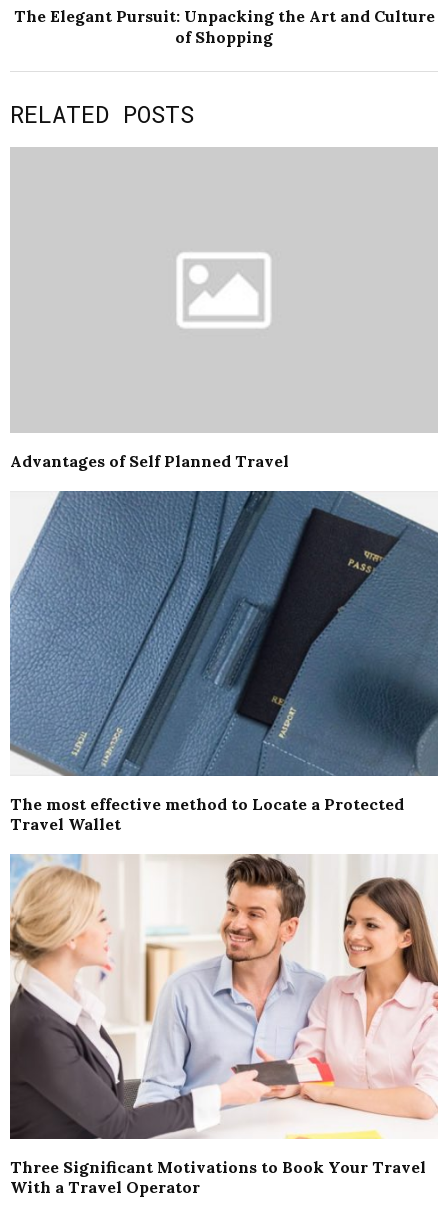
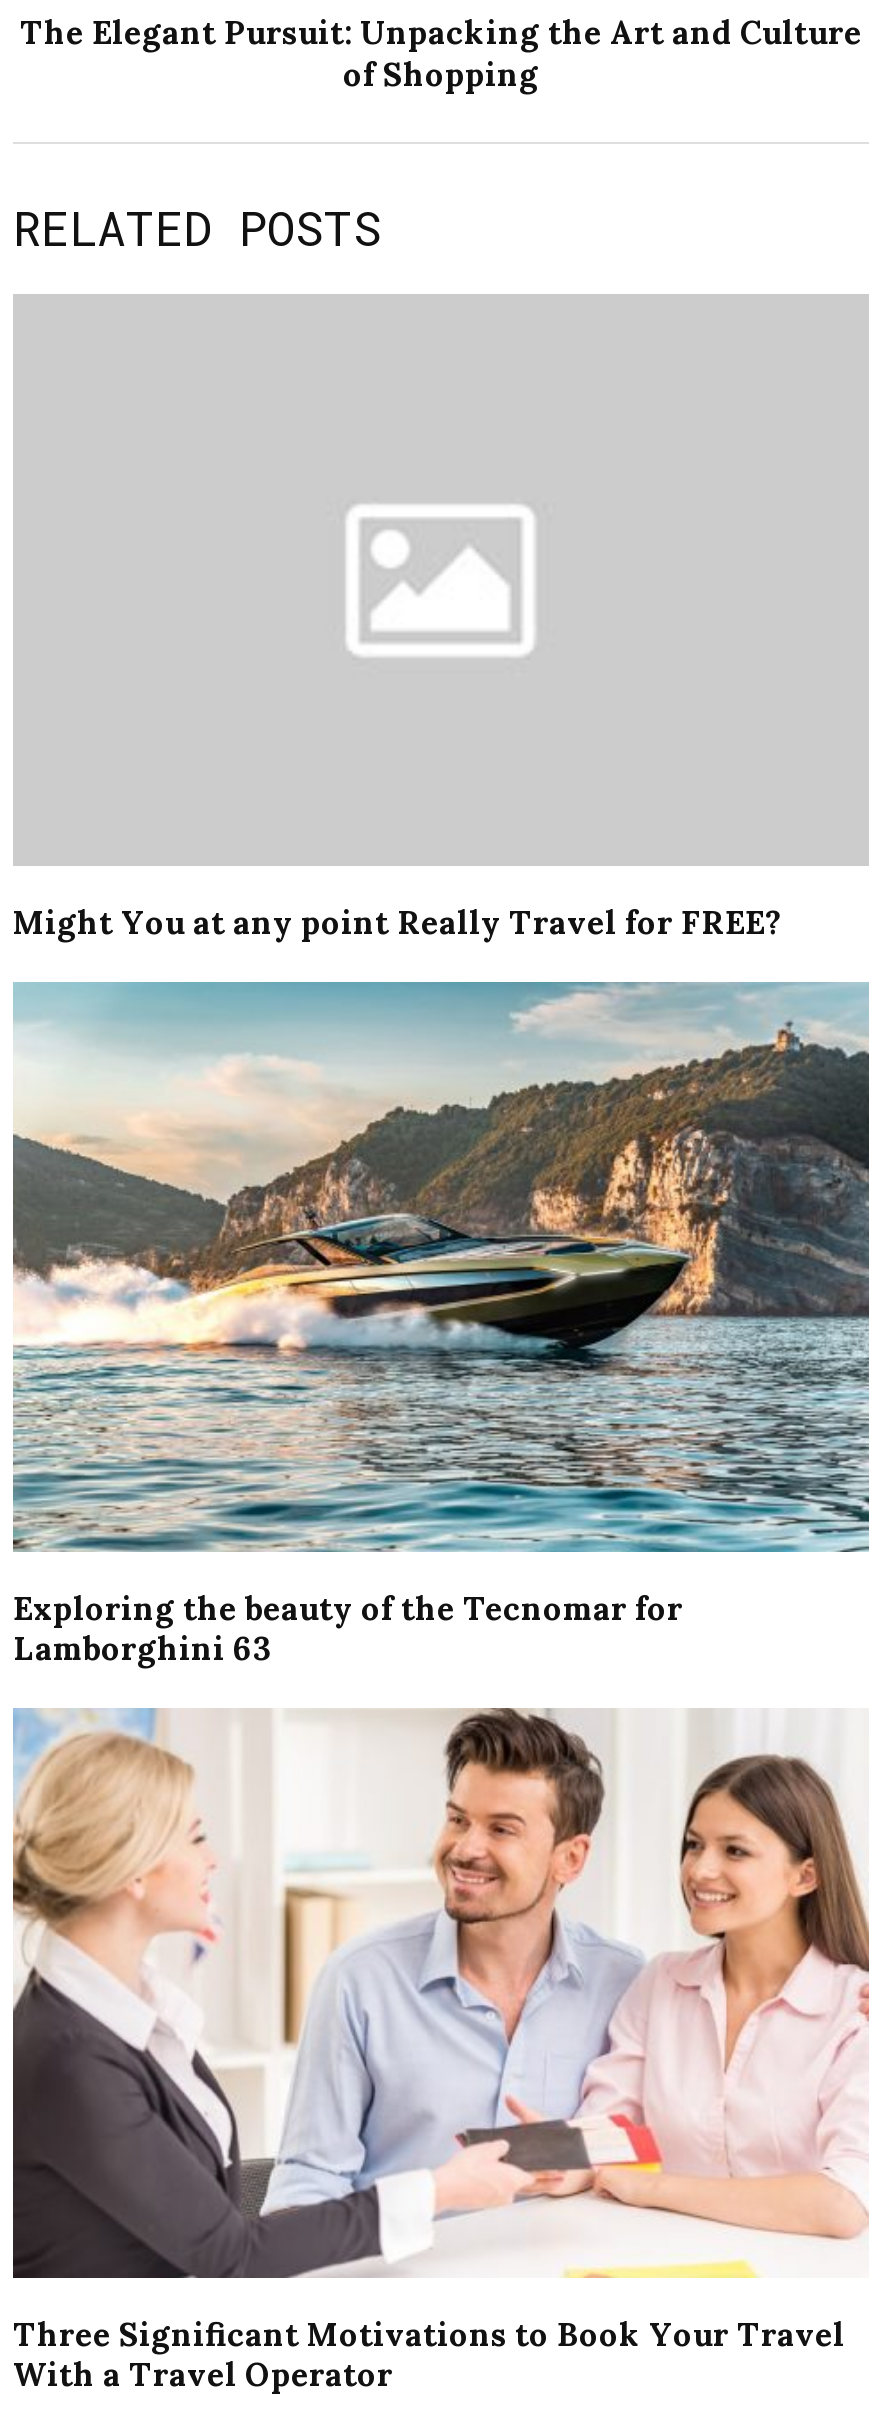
[10,451,289,471] Advantages of Self Planned Travel -> [13,901,781,941] Might You at any point Really Travel for FREE?
[9,490,439,834] [image] | The most effective method to Locate a Protected | Travel Wallet -> [11,980,871,1668] [image] | Exploring the beauty of the Tecnomar for | Lamborghini 63

